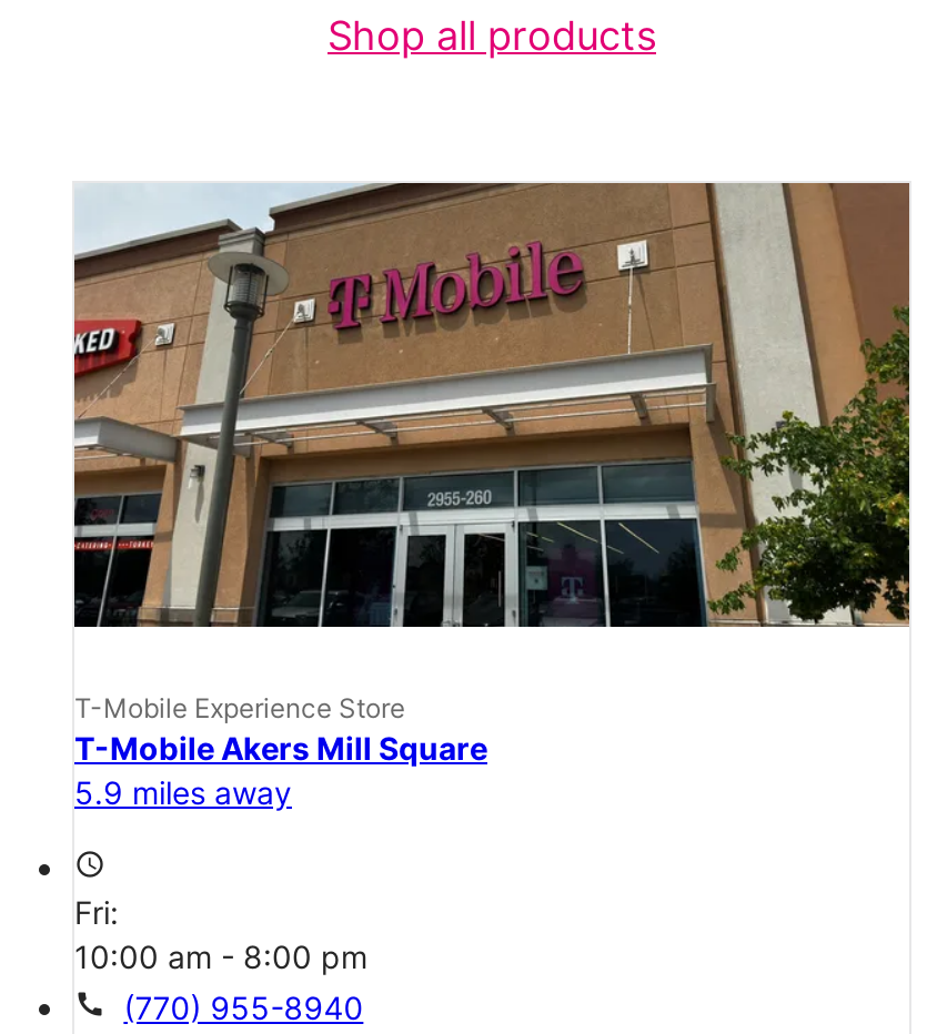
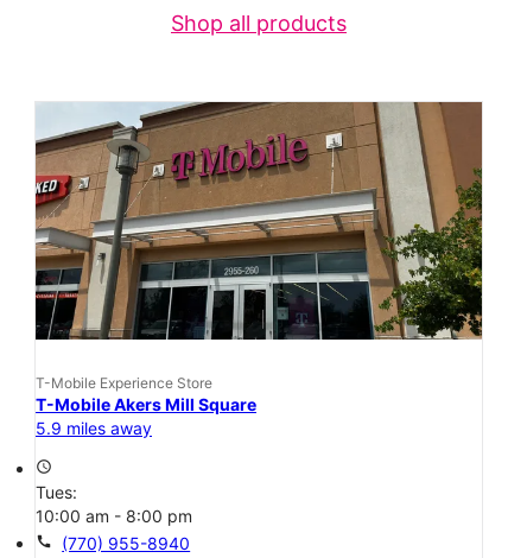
[74,892,128,930] Fri: -> [36,482,82,502] Tues:

